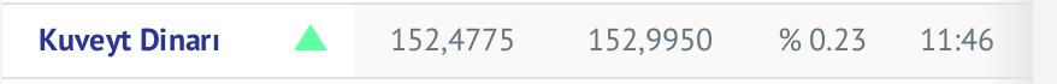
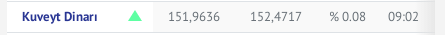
[390,19,515,60] 152,4775 -> [168,8,220,25] 151,9636
[587,19,713,60] 152,9950 -> [250,8,302,25] 152,4717
[778,19,867,60] % 0.23 -> [329,8,366,25] % 0.08
[920,19,994,60] 11:46 -> [388,8,419,25] 09:02

